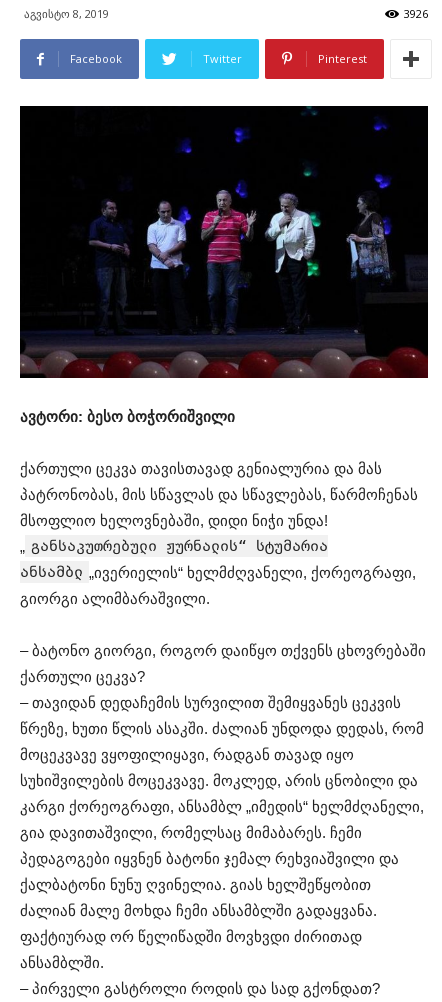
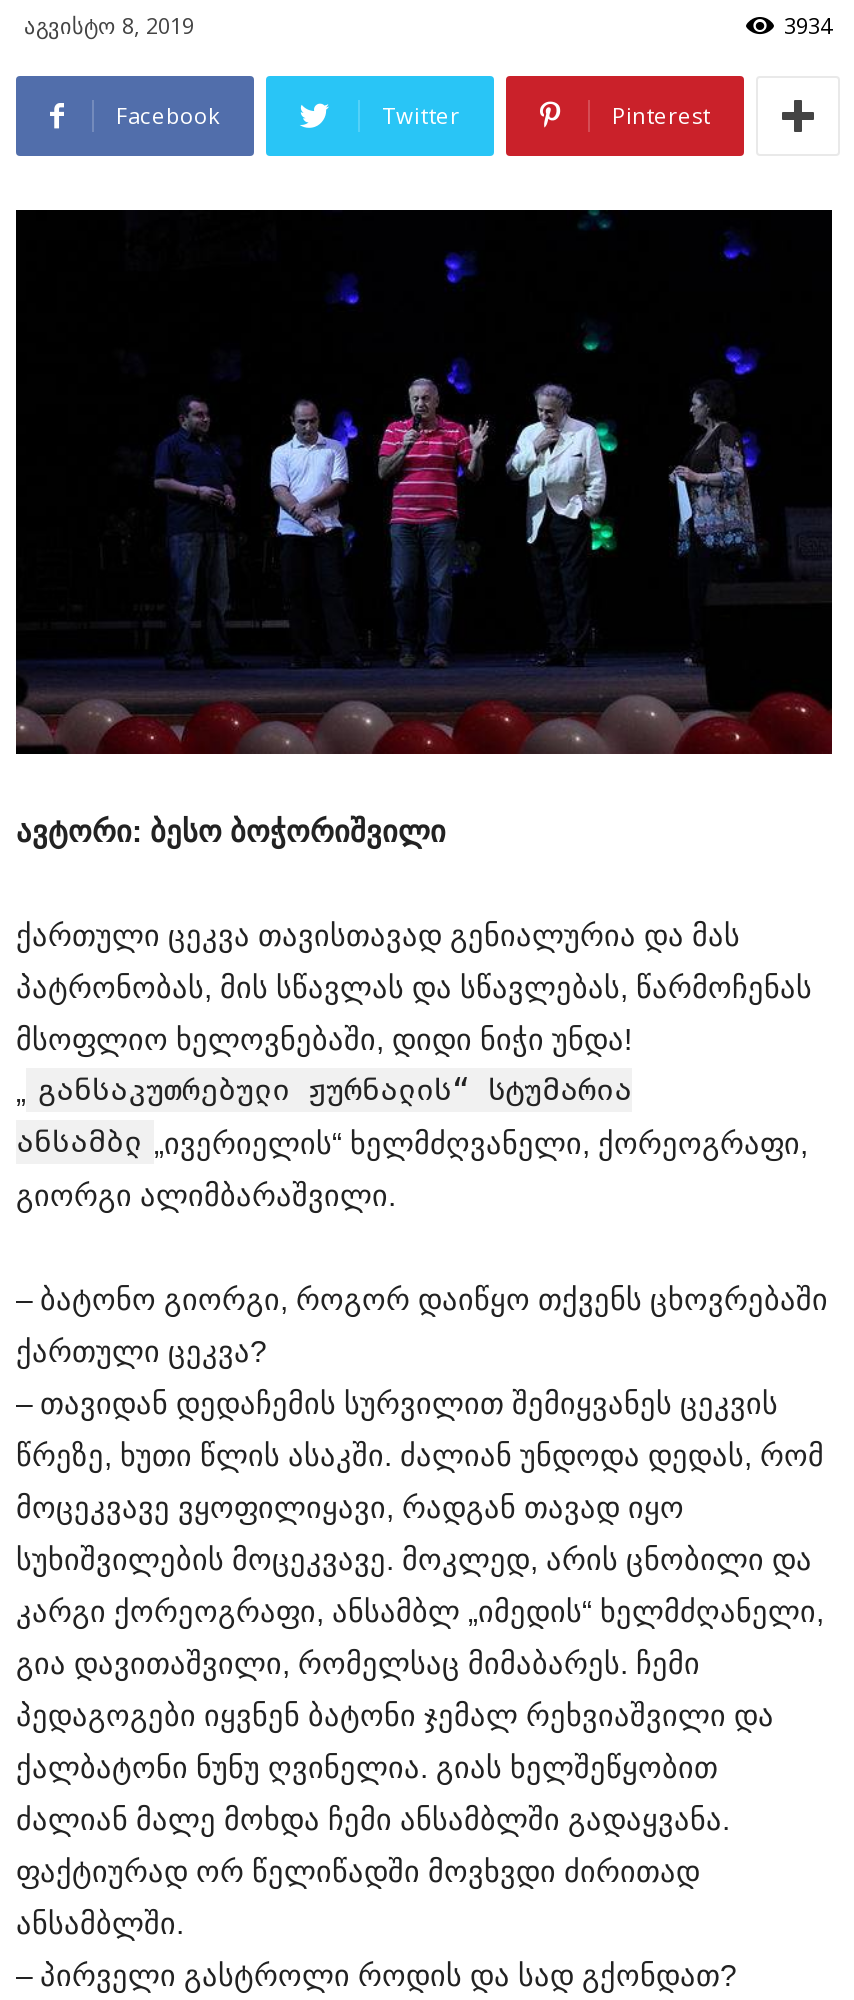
[404,6,428,21] 3926 -> [784,10,832,40] 3934

